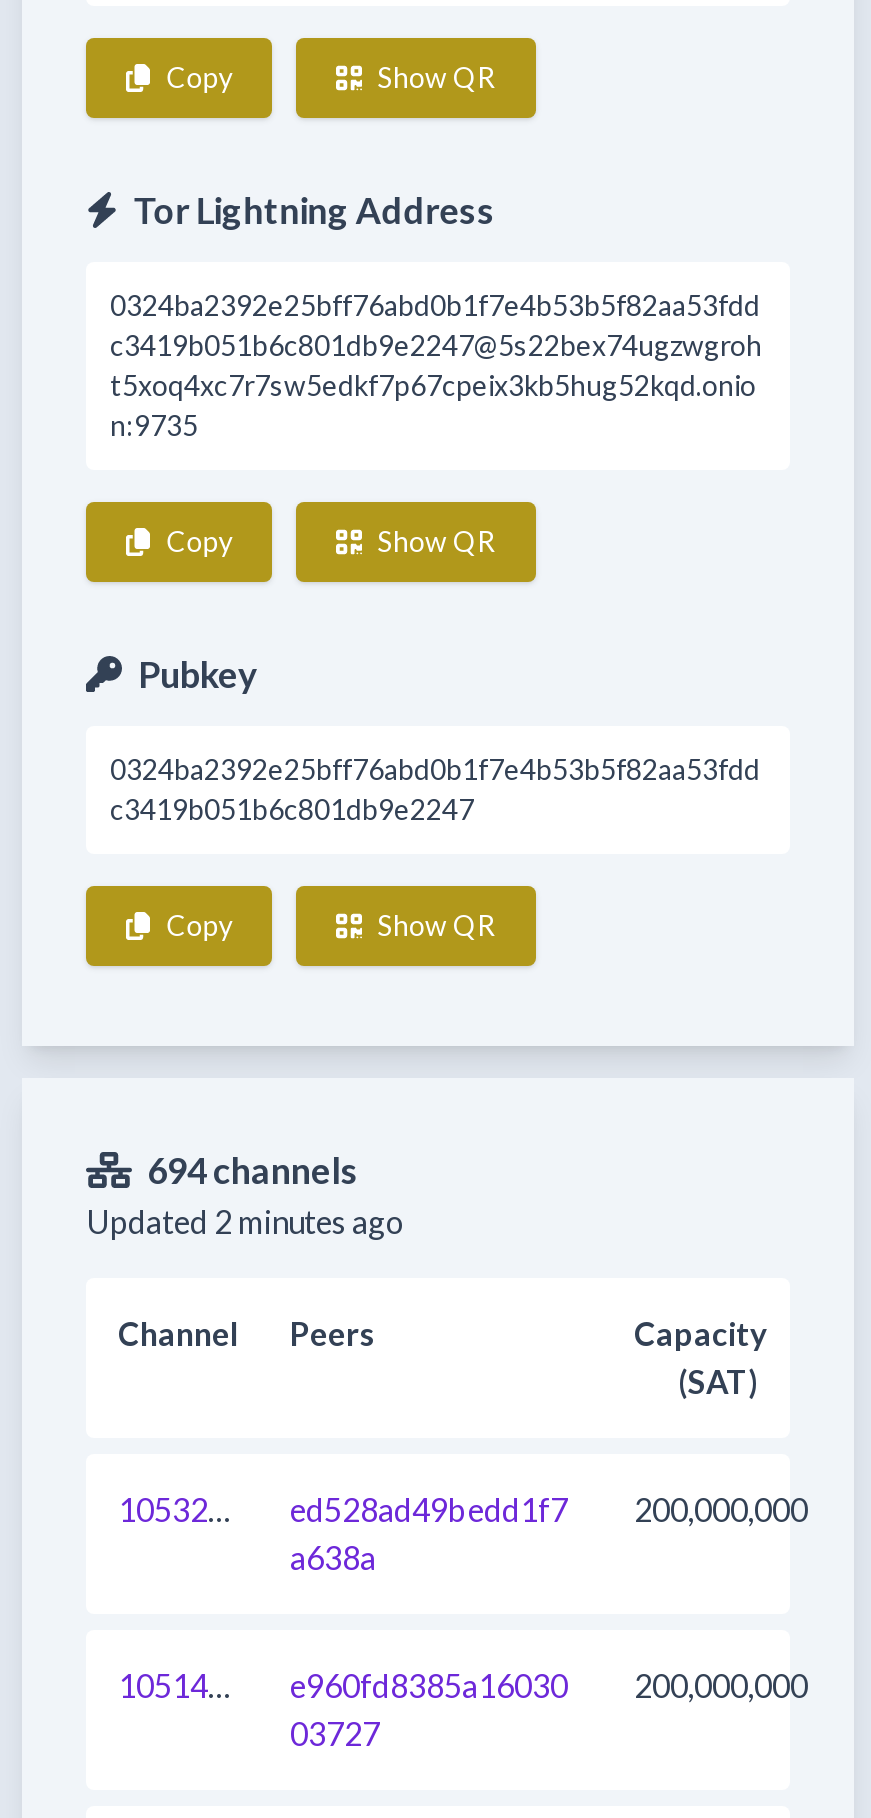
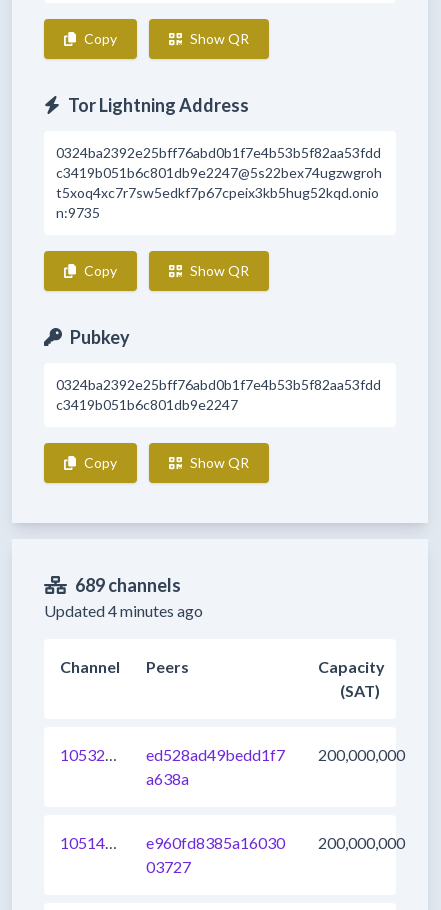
[147,1148,359,1192] 694 channels -> [74,574,180,596] 689 channels
[86,1202,404,1240] Updated 2 minutes ago -> [44,601,203,620] Updated 4 minutes ago

